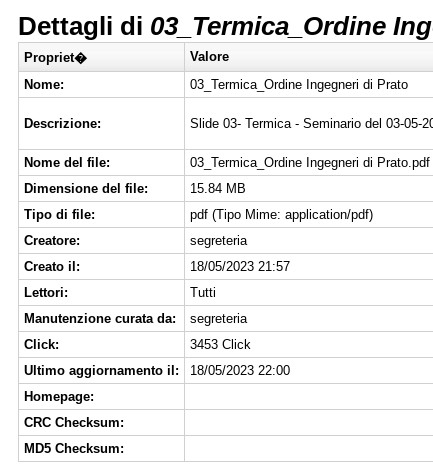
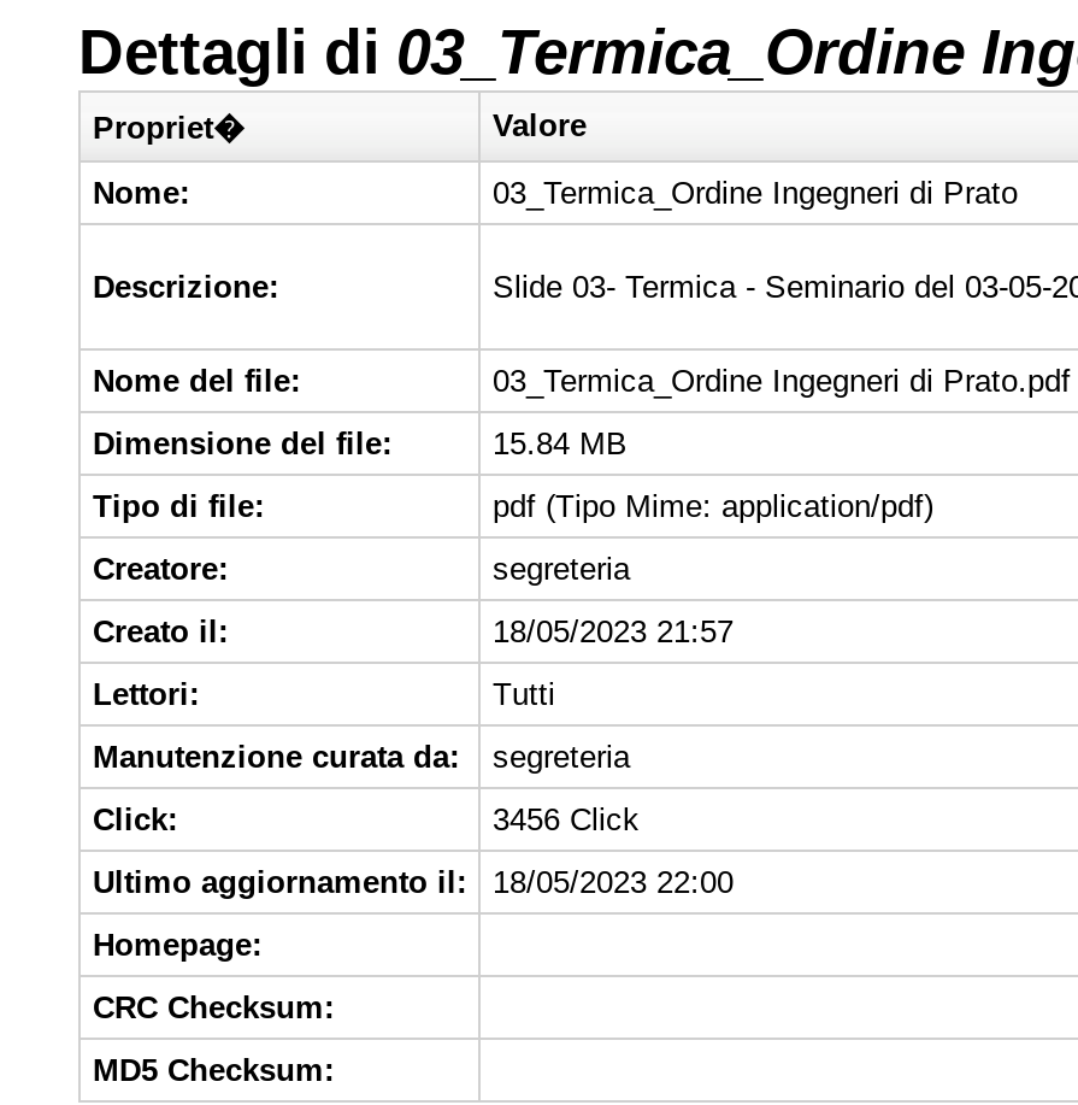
[190,337,251,352] 3453 Click -> [493,801,640,837] 3456 Click

